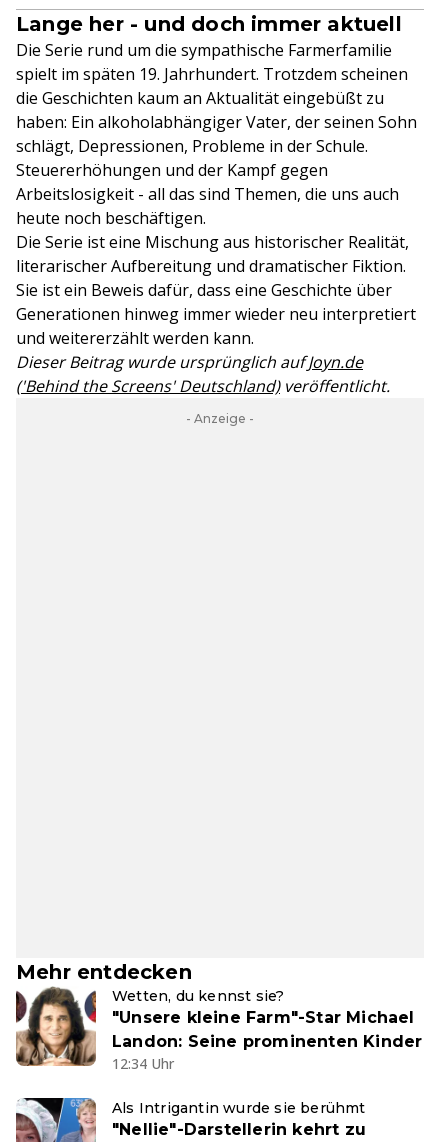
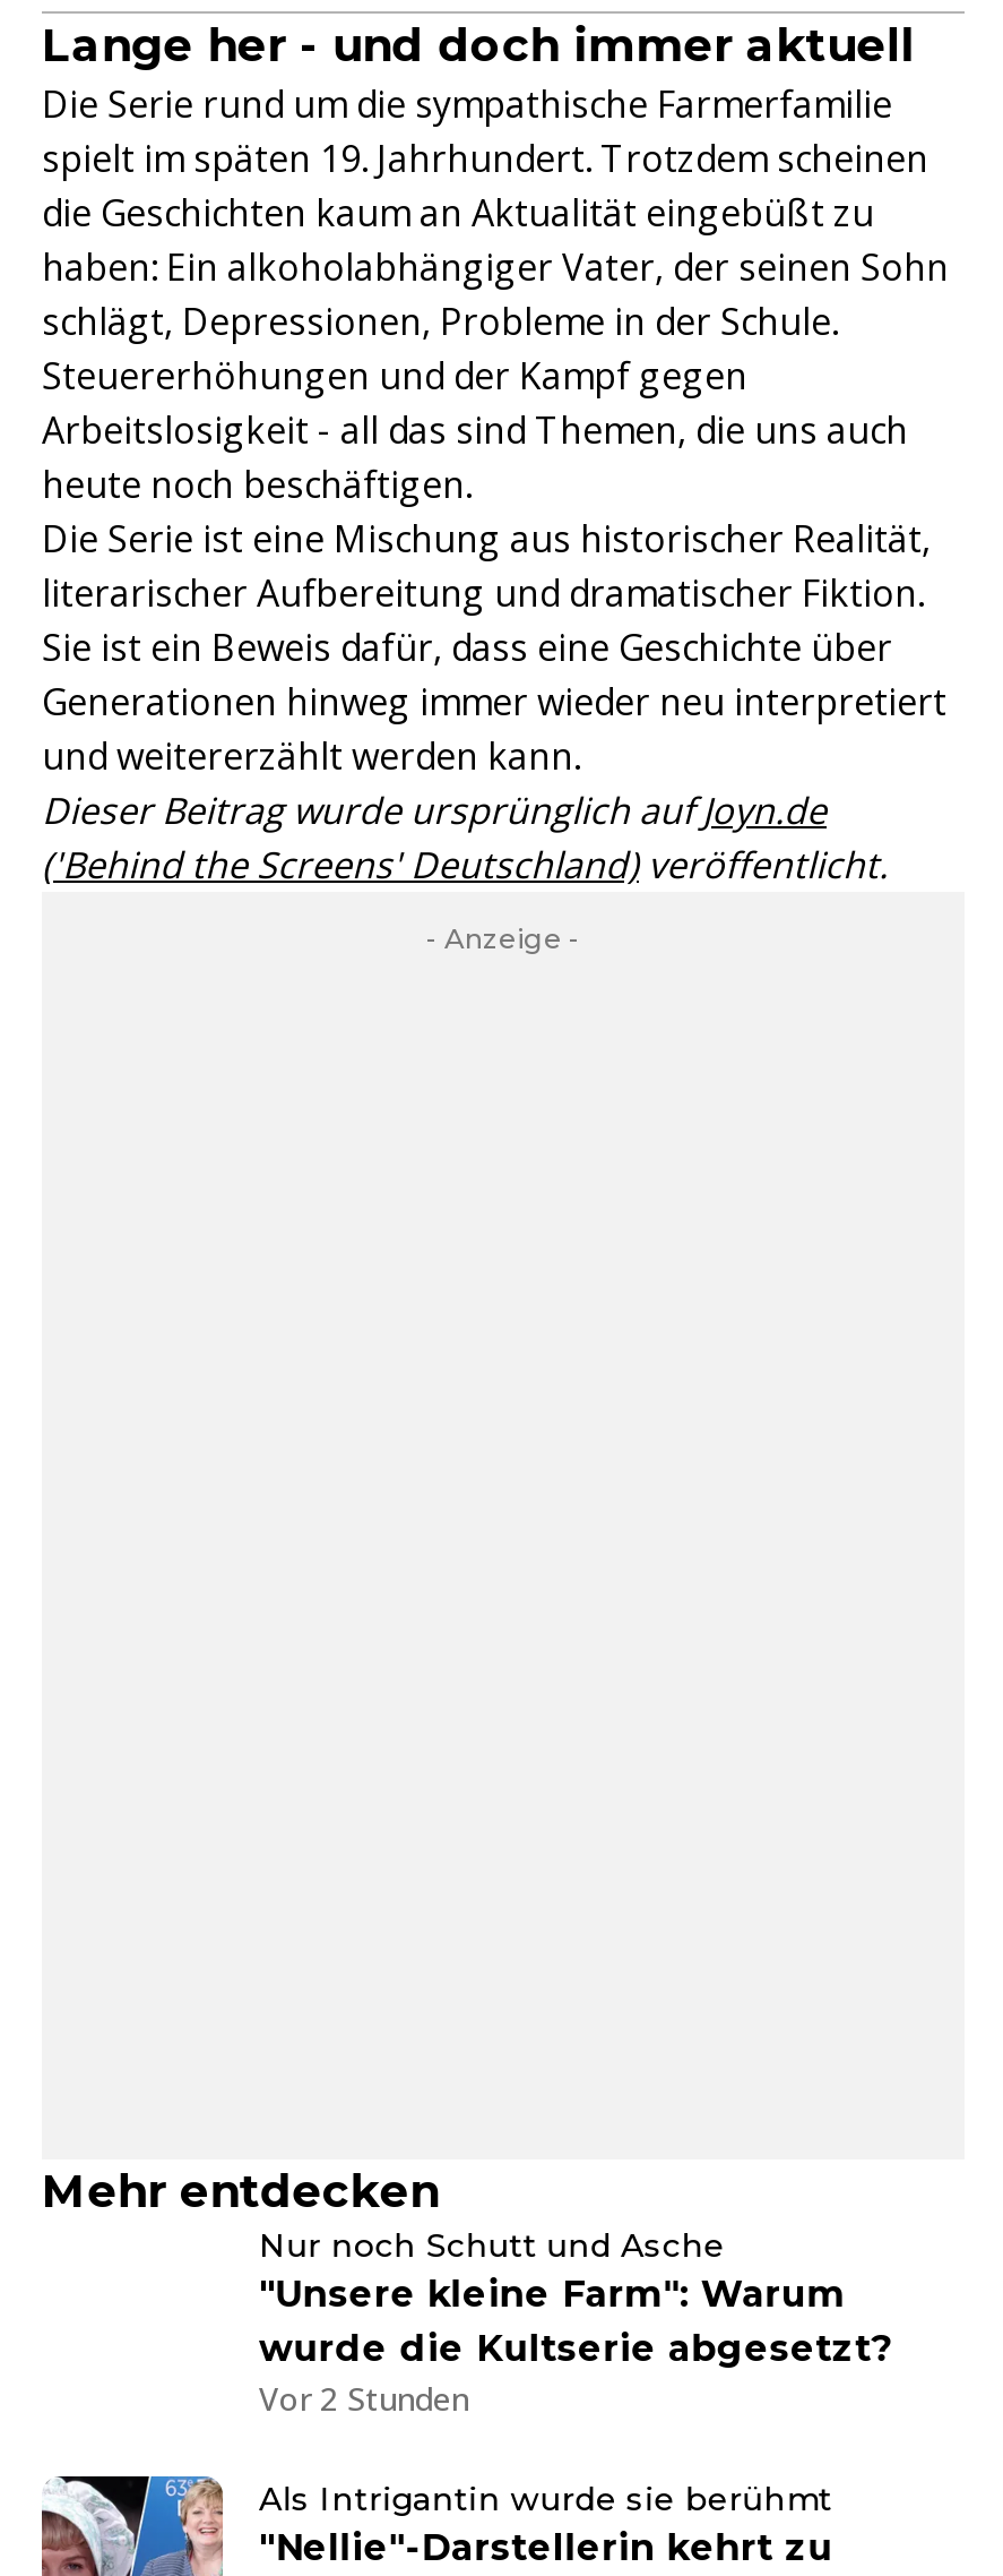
[15,987,97,1067] [image] -> none
[112,987,422,1073] Wetten, du kennst sie? | "Unsere kleine Farm"-Star Michael | Landon: Seine prominenten Kinder | 12:34 Uhr -> [259,2226,892,2420] Nur noch Schutt und Asche | "Unsere kleine Farm": Warum | wurde die Kultserie abgesetzt? | Vor 2 Stunden

